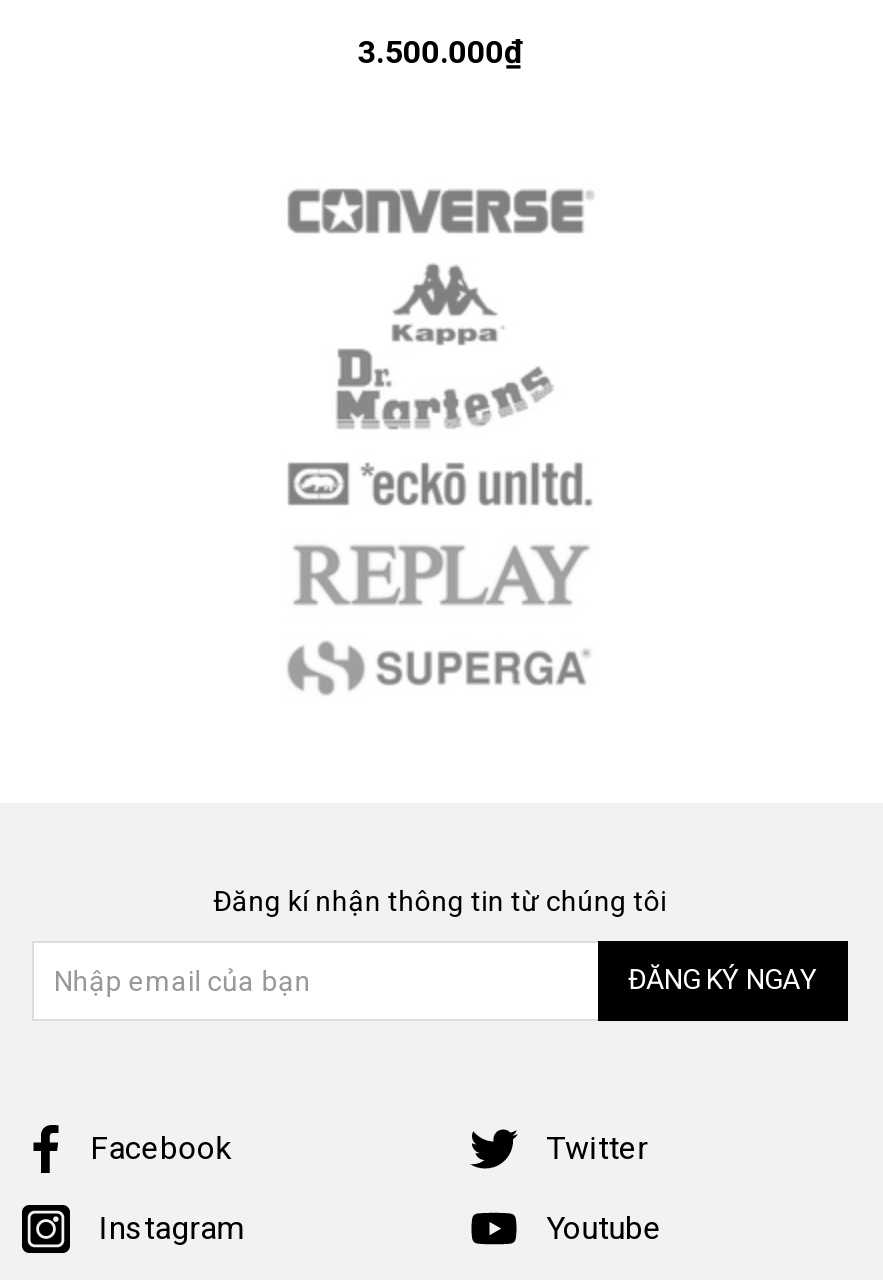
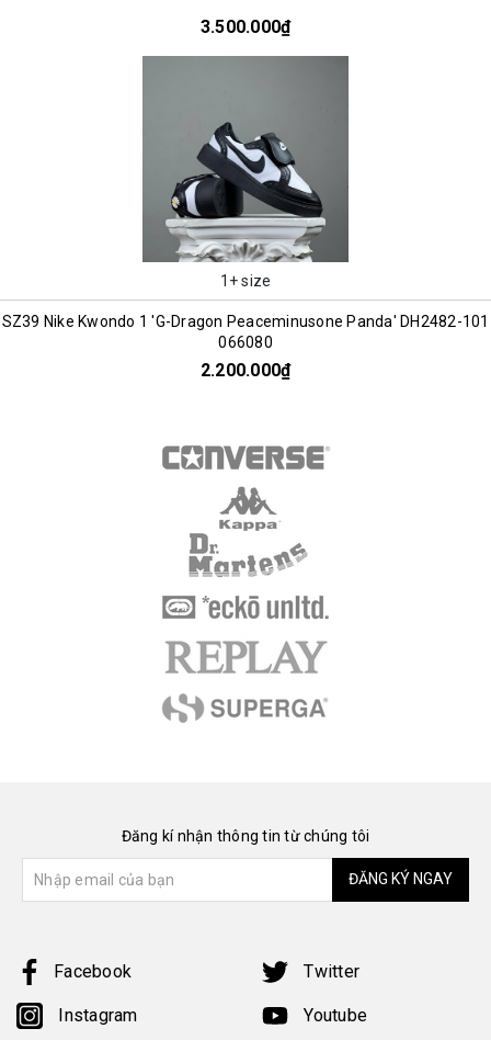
none -> [2,55,489,380] [image] | 1+ size | SZ39 Nike Kwondo 1 'G-Dragon Peaceminusone Panda' DH2482-101 | 066080 | 2.200.000₫

